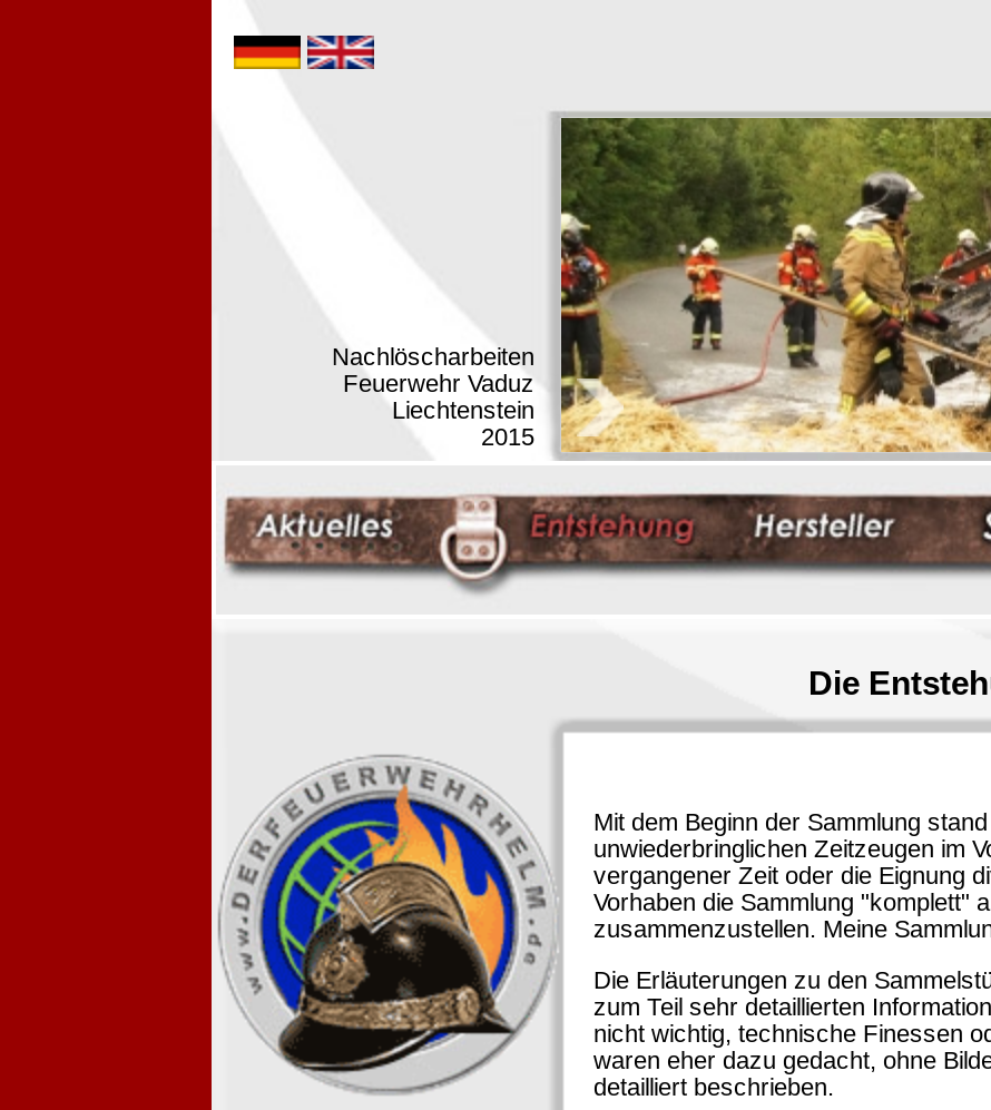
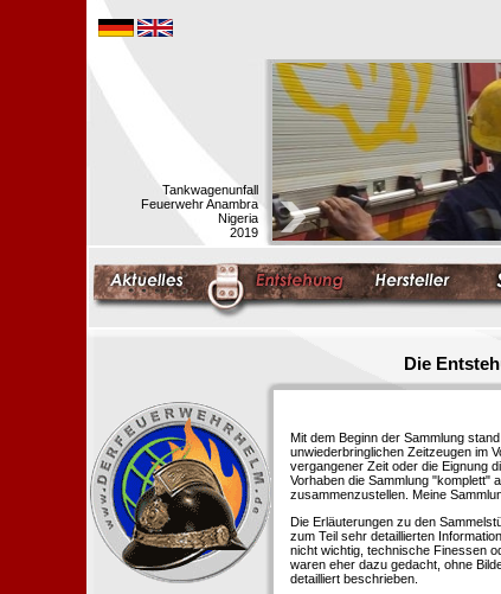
[332,116,984,452] [image] | Nachlöscharbeiten | Feuerwehr Vaduz | Liechtenstein | 2015 -> [141,62,497,242] [image] | Tankwagenunfall | Feuerwehr Anambra | Nigeria | 2019

